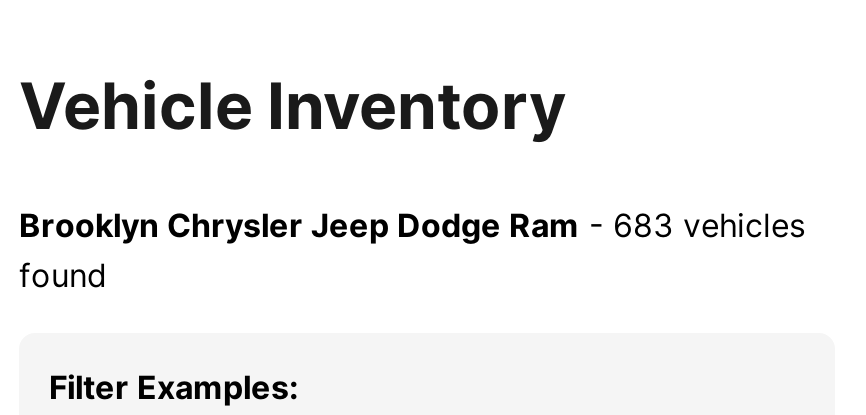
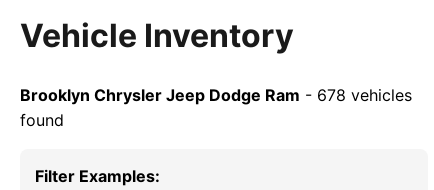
[19,205,805,245] Brooklyn Chrysler Jeep Dodge Ram - 683 vehicles -> [20,85,412,105] Brooklyn Chrysler Jeep Dodge Ram - 678 vehicles

